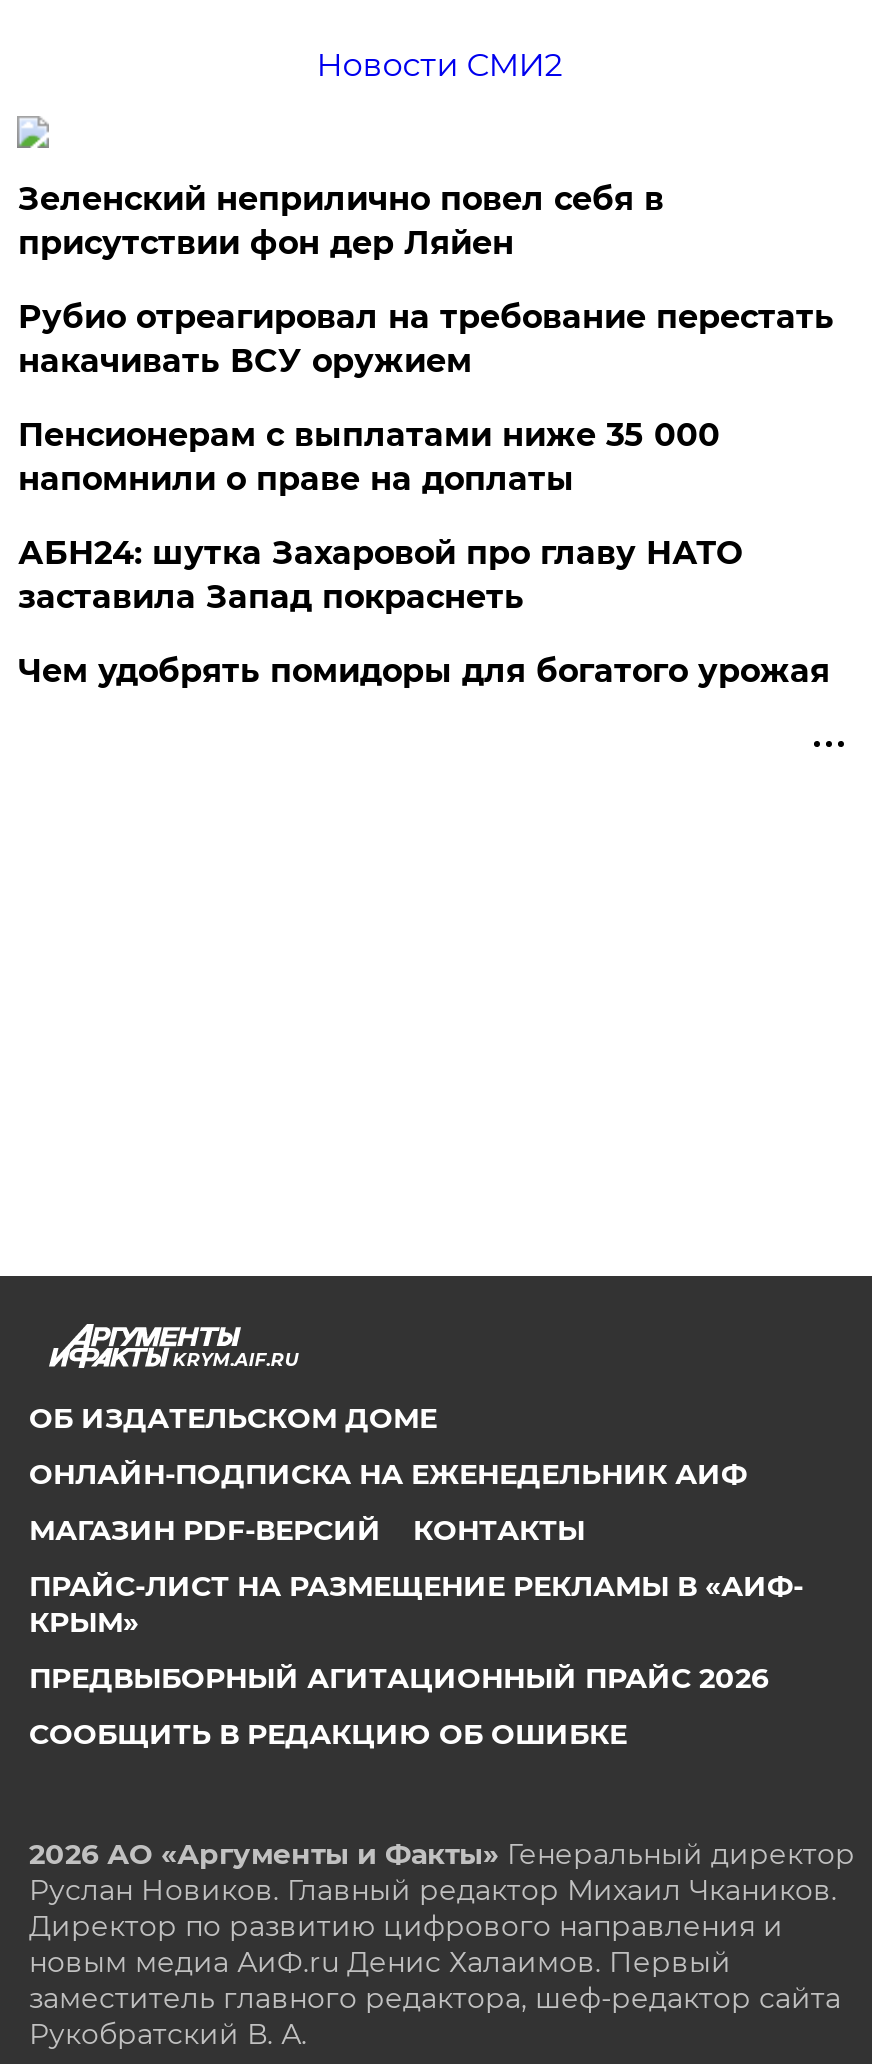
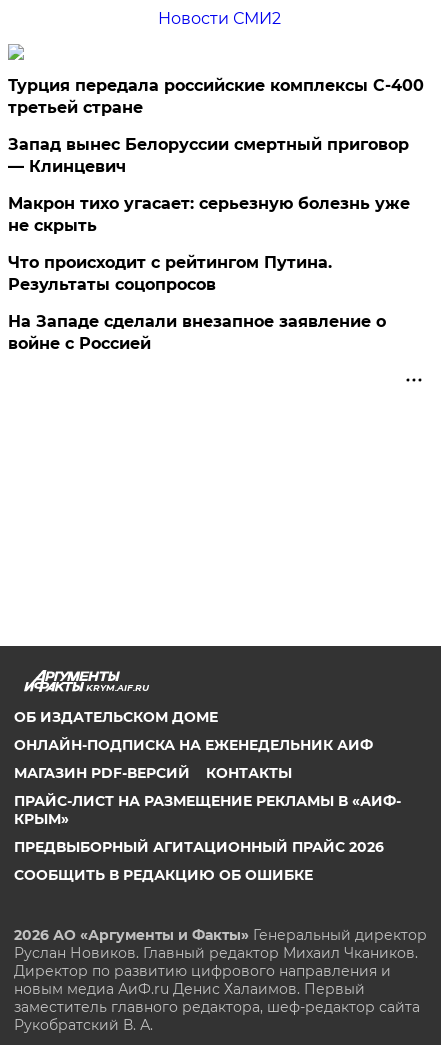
[18,180,664,262] Зеленский неприлично повел cебя в | присутствии фон дер Ляйен -> [8,76,424,117] Турция передала российские комплексы С-400 | третьей стране
[18,298,834,380] Рубио отреагировал на требование перестать | накачивать ВСУ оружием -> [8,135,409,176] Запад вынес Белоруссии смертный приговор | — Клинцевич
[18,416,720,498] Пенсионерам с выплатами ниже 35 000 | напомнили о праве на доплаты -> [8,194,410,235] Макрон тихо угасает: серьезную болезнь уже | не скрыть
[18,534,742,616] АБН24: шутка Захаровой про главу НАТО | заставила Запад покраснеть -> [8,253,332,294] Что происходит с рейтингом Путина. | Результаты соцопросов
[18,652,830,690] Чем удобрять помидоры для богатого урожая -> [8,312,386,353] На Западе сделали внезапное заявление о | войне с Россией

